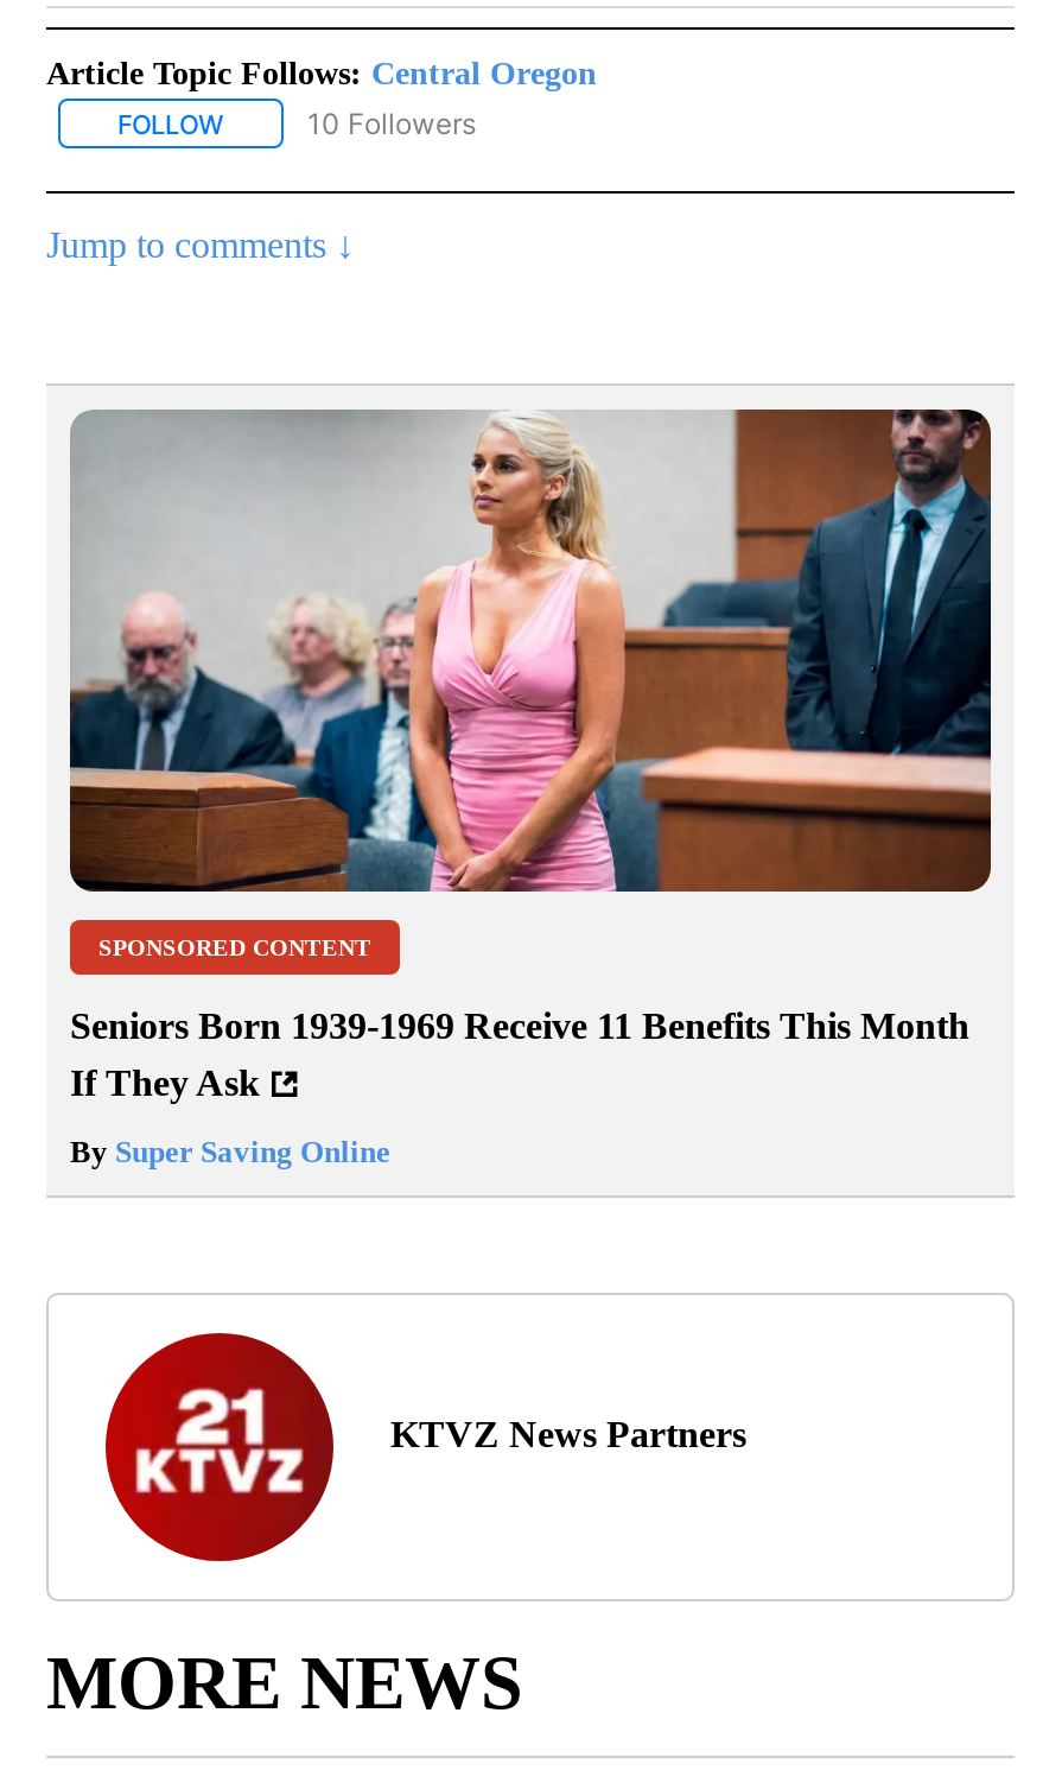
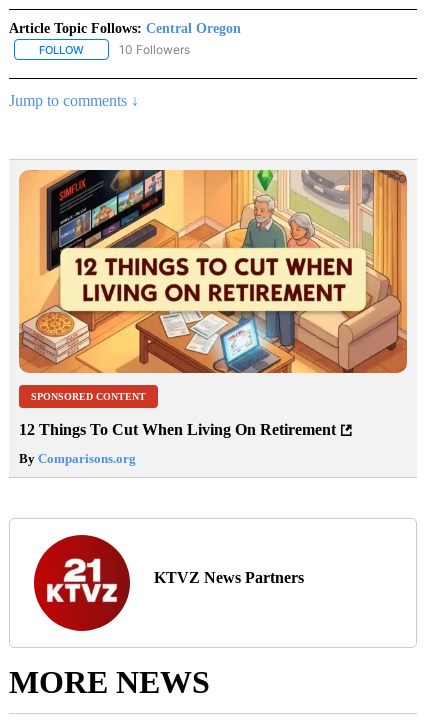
[68,407,993,894] [image] -> [18,169,408,374] [image]
[70,1005,969,1102] Seniors Born 1939-1969 Receive 11 Benefits This Month | If They Ask -> [19,421,336,438] 12 Things To Cut When Living On Retirement
[70,1133,390,1168] By Super Saving Online -> [19,451,136,466] By Comparisons.org

